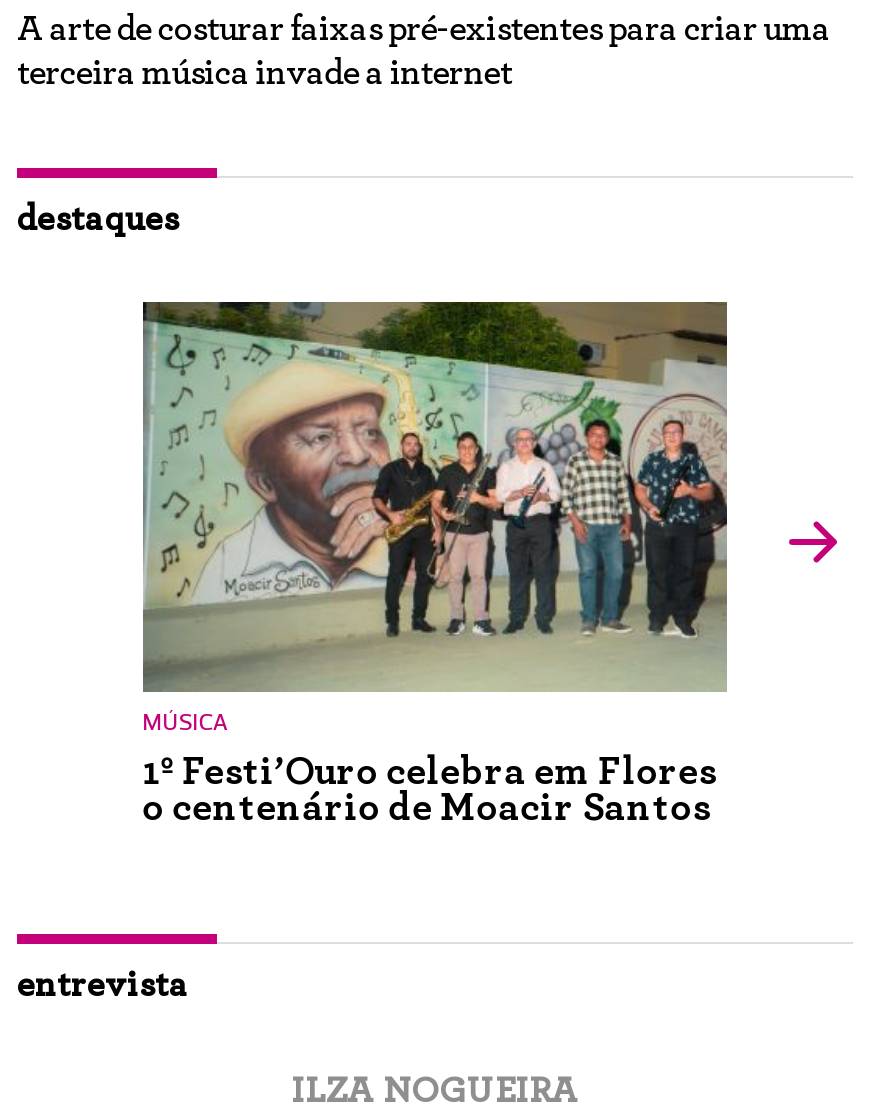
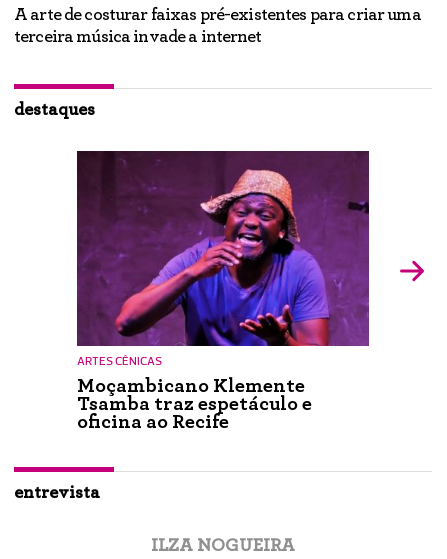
[141,300,729,829] [image] | MÚSICA | 1º Festi’Ouro celebra em Flores | o centenário de Moacir Santos -> [76,150,370,432] [image] | ARTES CÊNICAS | Moçambicano Klemente | Tsamba traz espetáculo e | oficina ao Recife

